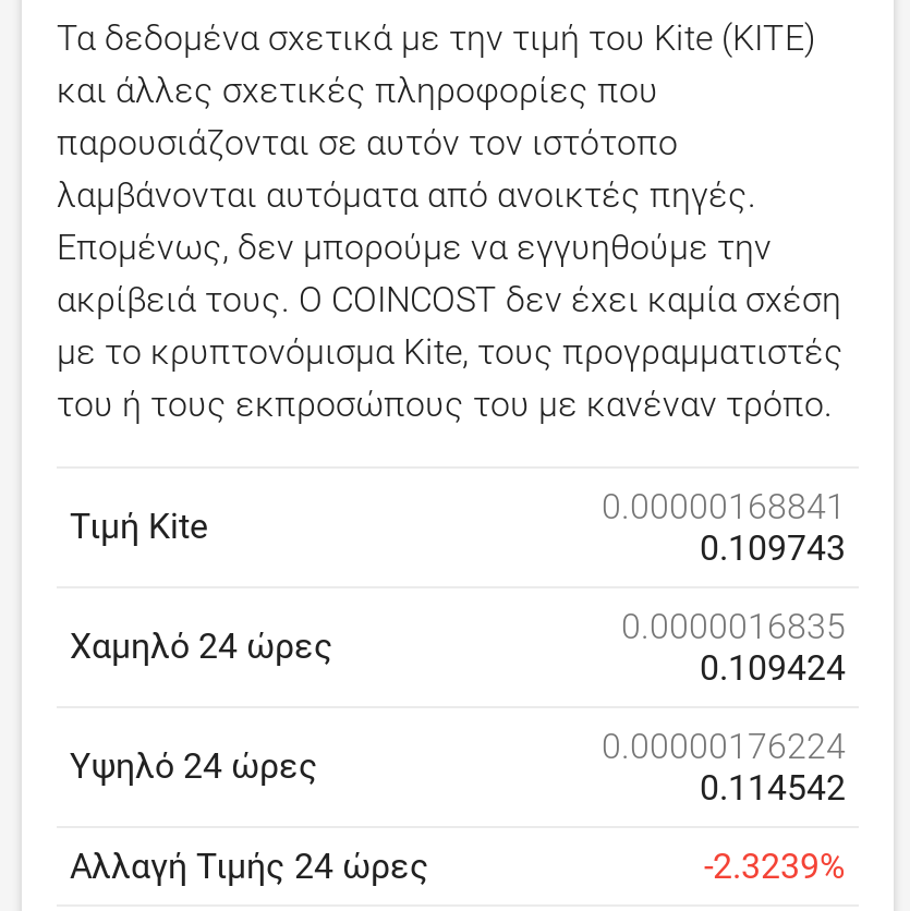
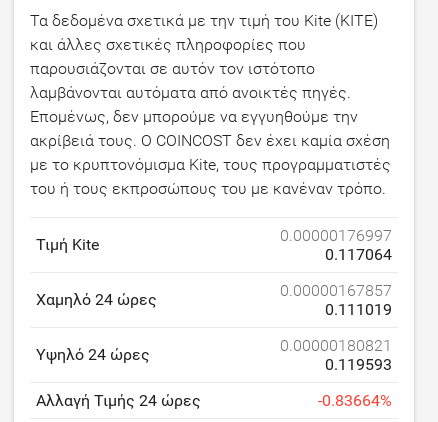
[602,485,846,526] 0.00000168841 -> [280,225,392,244] 0.00000176997
[700,526,846,568] 0.109743 -> [325,244,392,263] 0.117064
[621,605,846,646] 0.0000016835 -> [280,280,392,299] 0.00000167857
[700,646,846,688] 0.109424 -> [325,299,392,318] 0.111019
[602,725,846,766] 0.00000176224 -> [280,335,392,354] 0.00000180821
[700,766,846,807] 0.114542 -> [325,354,392,373] 0.119593
[704,845,846,886] -2.3239% -> [318,390,392,409] -0.83664%

